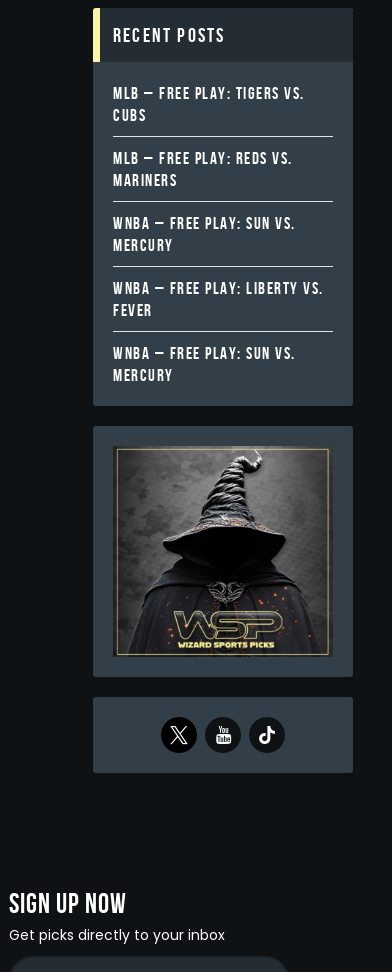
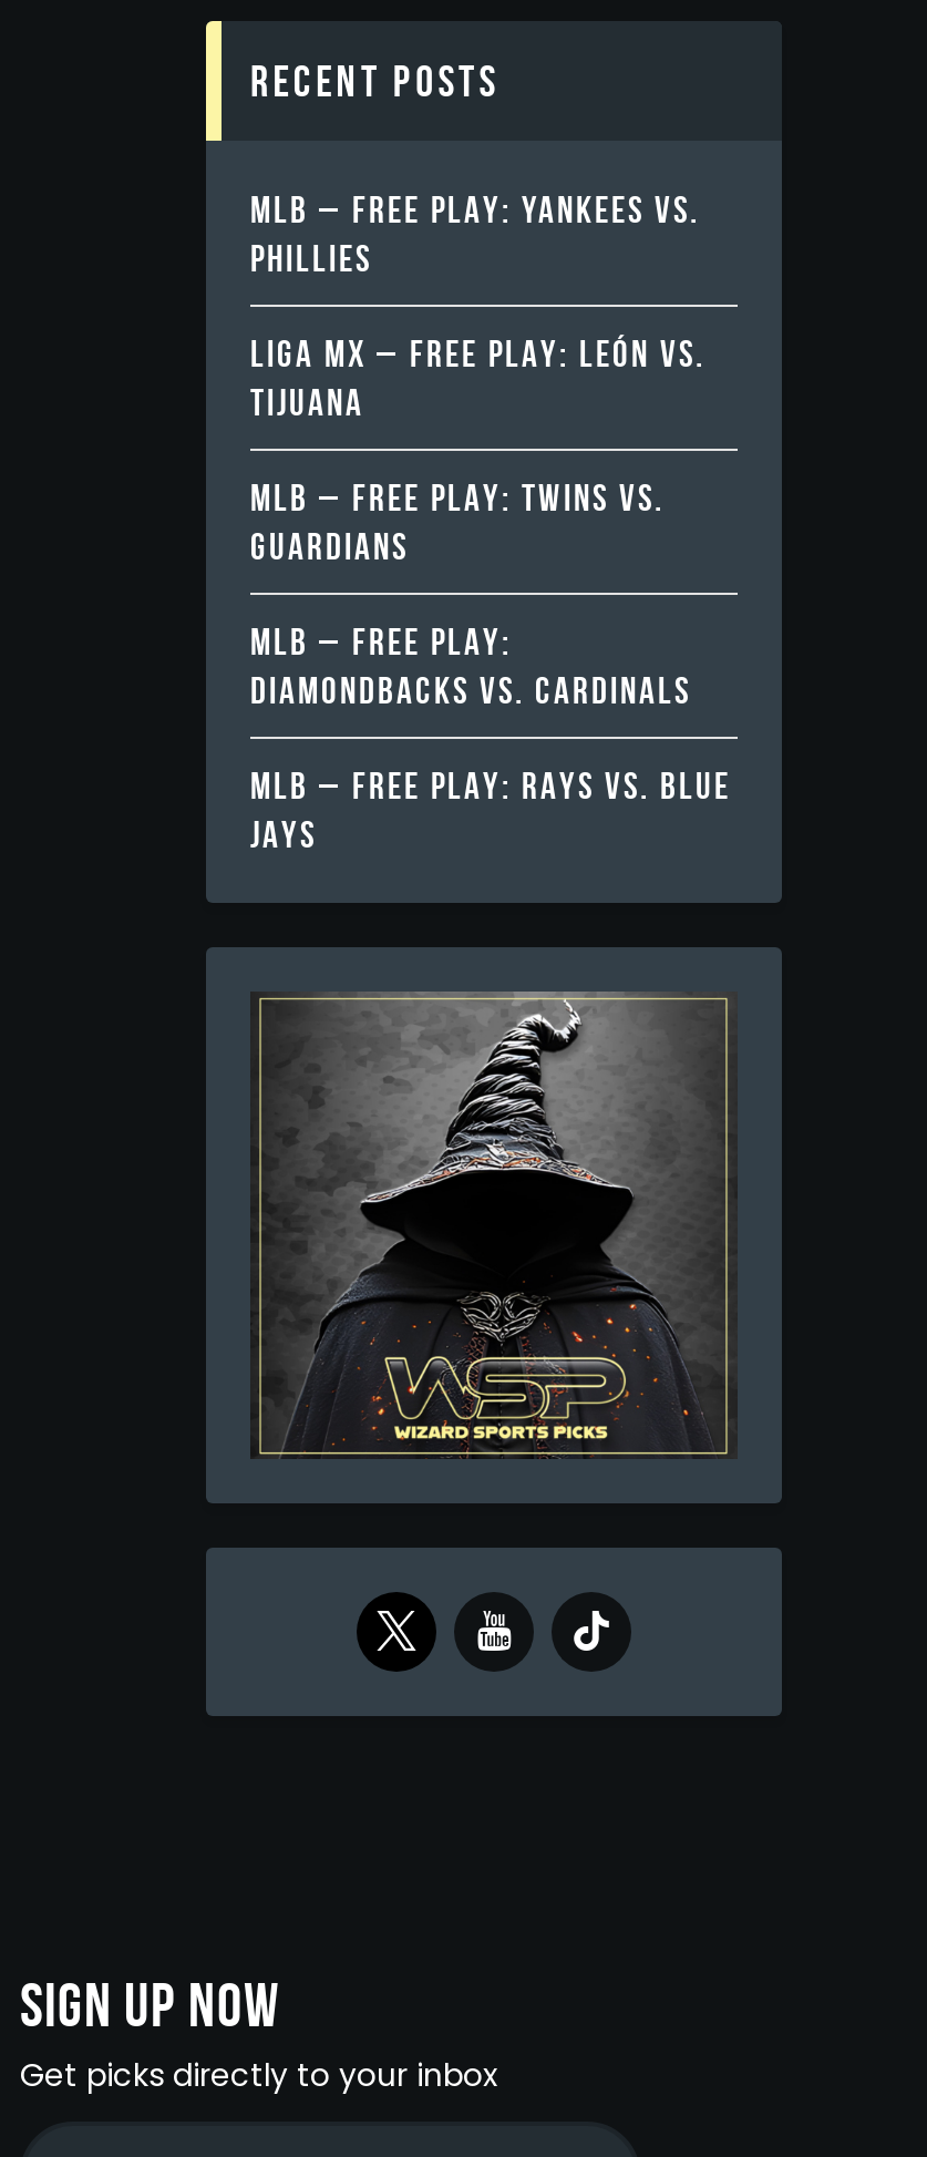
[113,83,304,123] MLB – FREE PLAY: TIGERS VS. | CUBS -> [250,188,700,277] MLB – FREE PLAY: YANKEES VS. | PHILLIES
[113,148,292,188] MLB – FREE PLAY: REDS VS. | MARINERS -> [250,332,705,421] LIGA MX – FREE PLAY: LEÓN VS. | TIJUANA
[113,213,295,253] WNBA – FREE PLAY: SUN VS. | MERCURY -> [250,476,665,565] MLB – FREE PLAY: TWINS VS. | GUARDIANS
[113,278,323,318] WNBA – FREE PLAY: LIBERTY VS. | FEVER -> [250,620,691,709] MLB – FREE PLAY: | DIAMONDBACKS VS. CARDINALS
[113,343,295,383] WNBA – FREE PLAY: SUN VS. | MERCURY -> [250,764,731,853] MLB – FREE PLAY: RAYS VS. BLUE | JAYS

